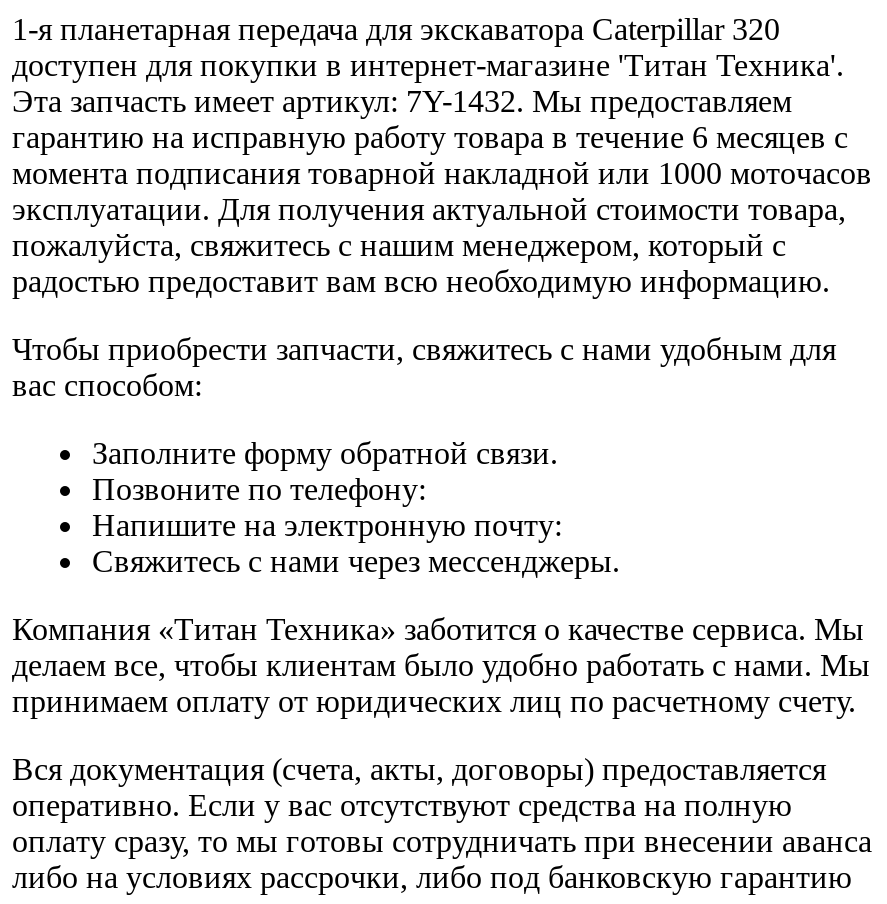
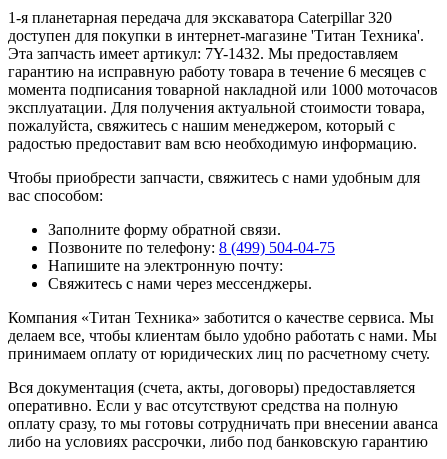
[92,472,426,506] Позвоните по телефону: -> [48,239,335,256] Позвоните по телефону: 8 (499) 504-04-75

